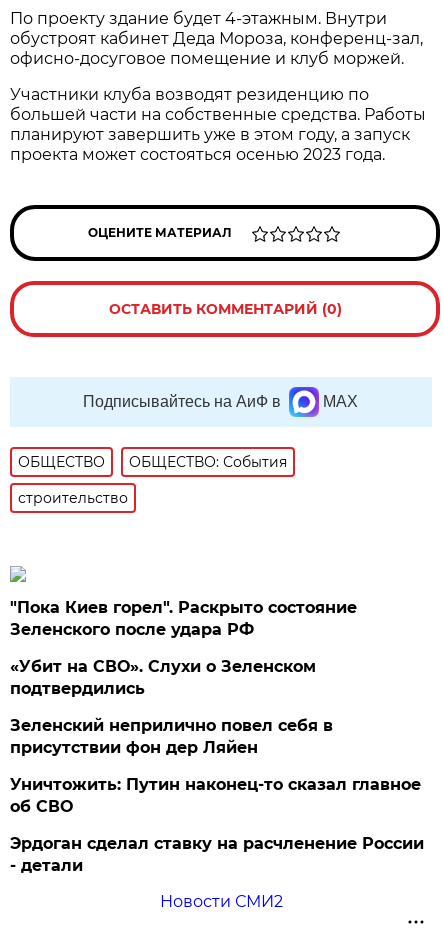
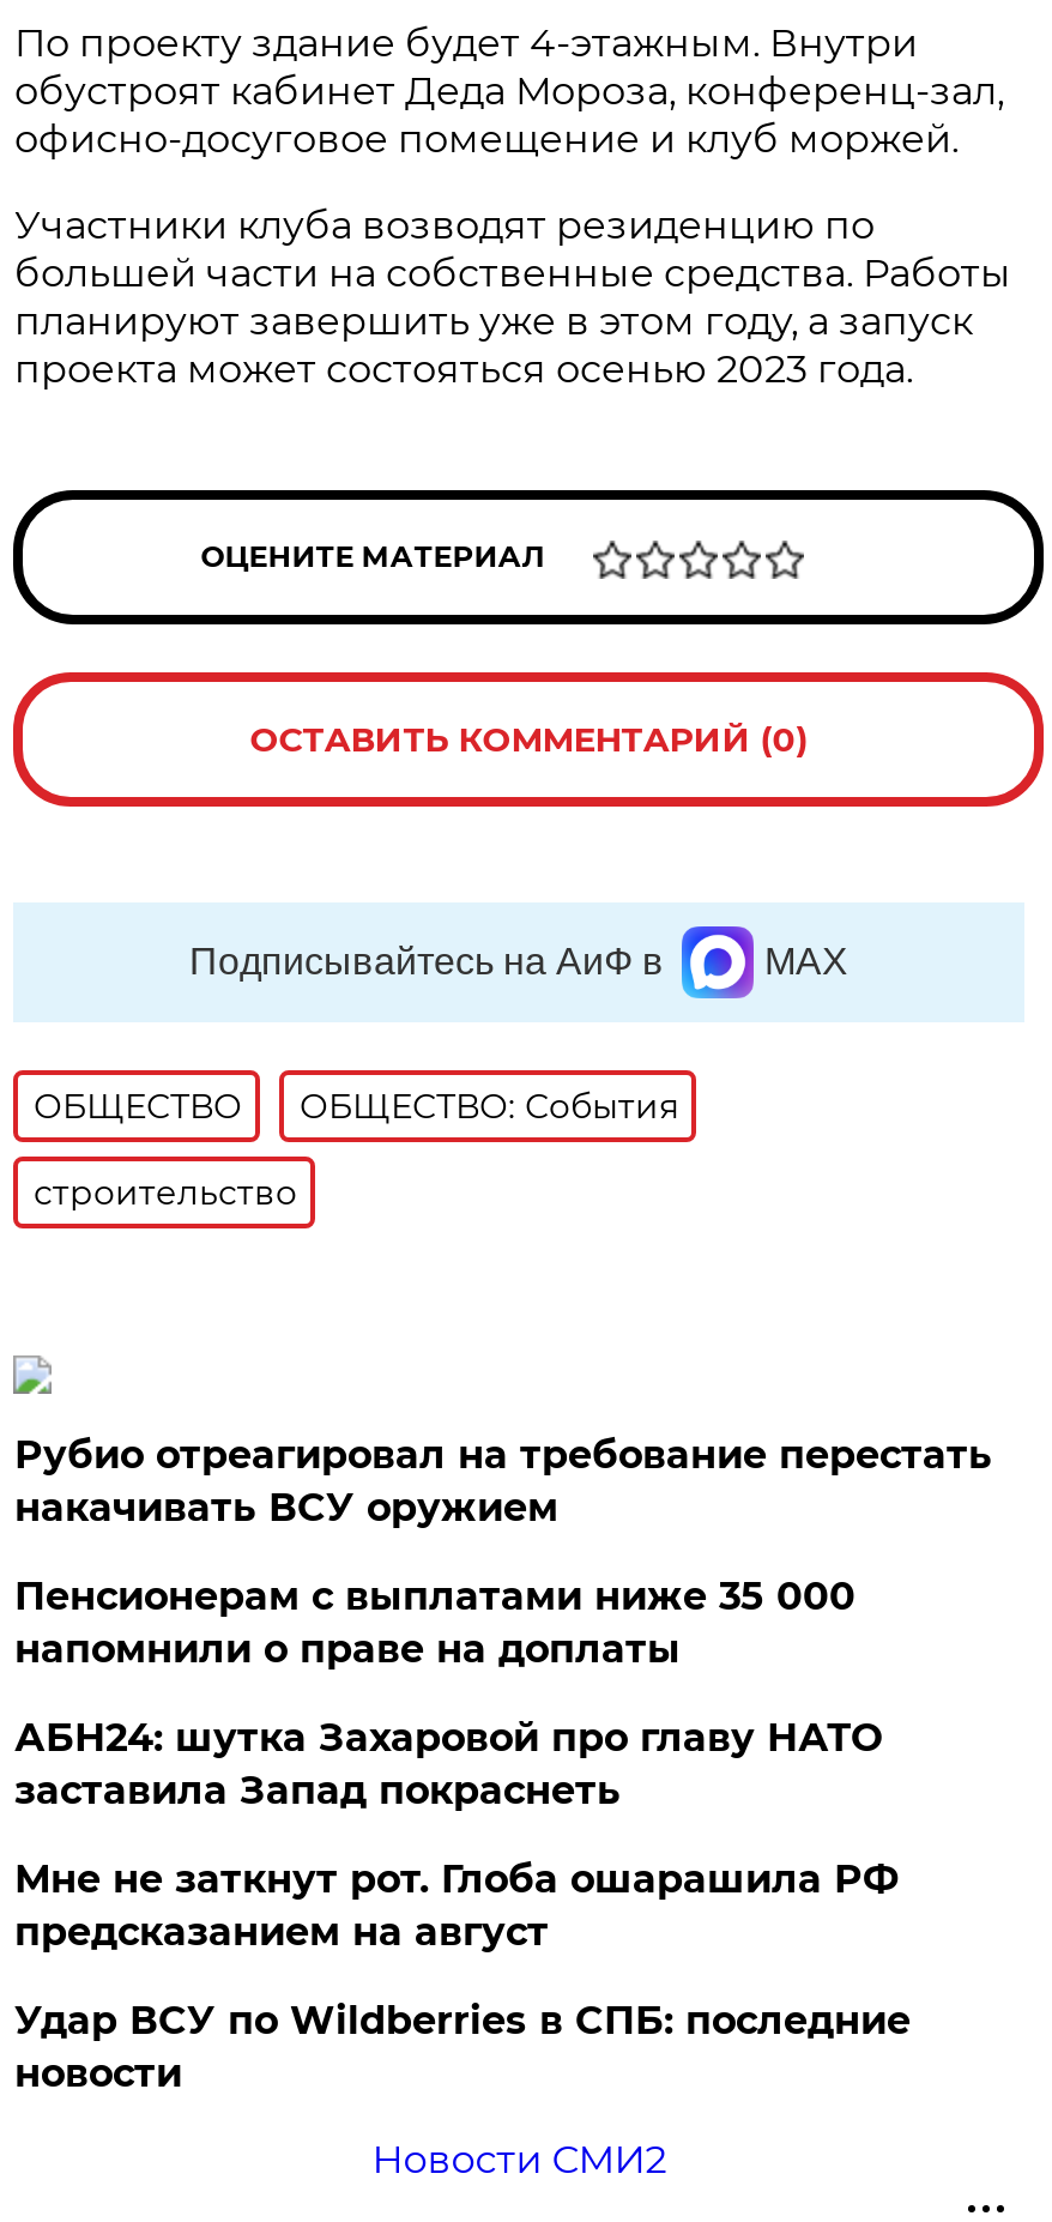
[10,598,357,639] "Пока Киев горел". Раскрыто состояние | Зеленского после удара РФ -> [14,1432,992,1530] Рубио отреагировал на требование перестать | накачивать ВСУ оружием
[10,657,316,698] «Убит на СВО». Слухи о Зеленском | подтвердились -> [14,1574,855,1672] Пенсионерам с выплатами ниже 35 000 | напомнили о праве на доплаты
[10,716,333,757] Зеленский неприлично повел cебя в | присутствии фон дер Ляйен -> [14,1715,882,1813] АБН24: шутка Захаровой про главу НАТО | заставила Запад покраснеть
[10,775,421,816] Уничтожить: Путин наконец-то сказал главное | об СВО -> [14,1856,898,1955] Мне не заткнут рот. Глоба ошарашила РФ | предсказанием на август
[10,834,424,875] Эрдоган сделал ставку на расчленение России | - детали -> [14,1998,910,2096] Удар ВСУ по Wildberries в СПБ: последние | новости

